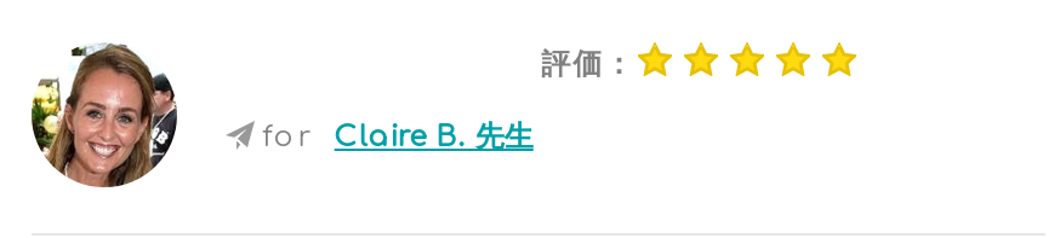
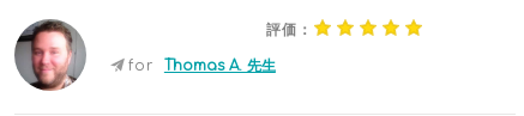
[29,45,177,187] [image] -> [13,19,85,91] [image]
[335,120,533,153] Claire B. 先生 -> [164,57,276,74] Thomas A. 先生

